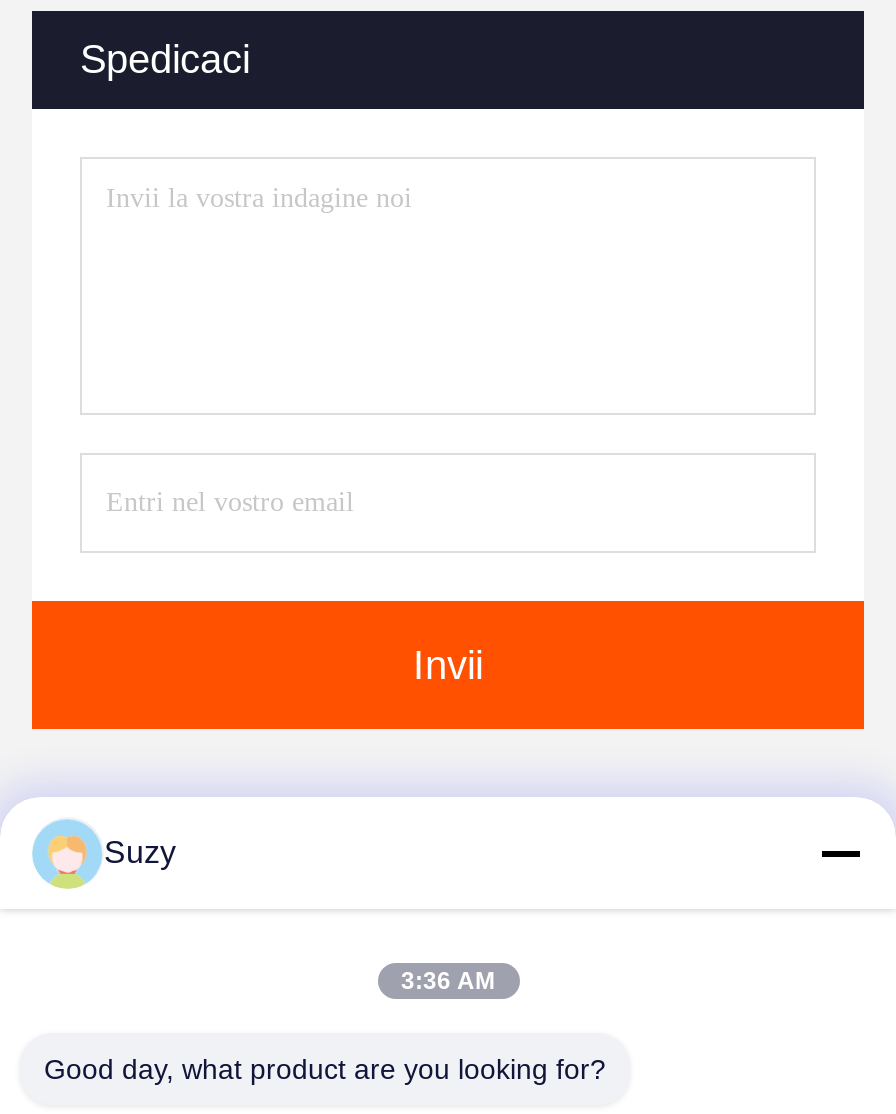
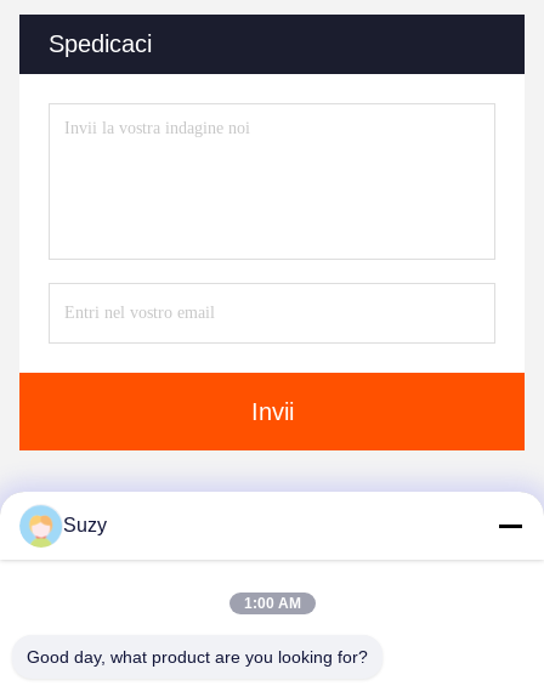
[401,967,495,995] 3:36 AM -> [243,595,301,612] 1:00 AM

